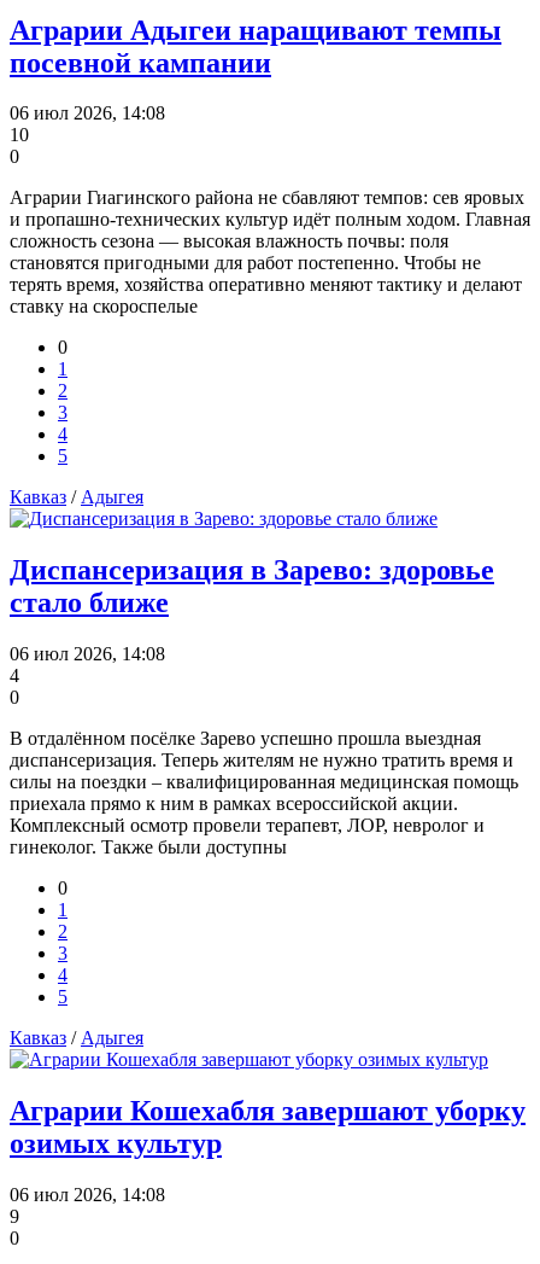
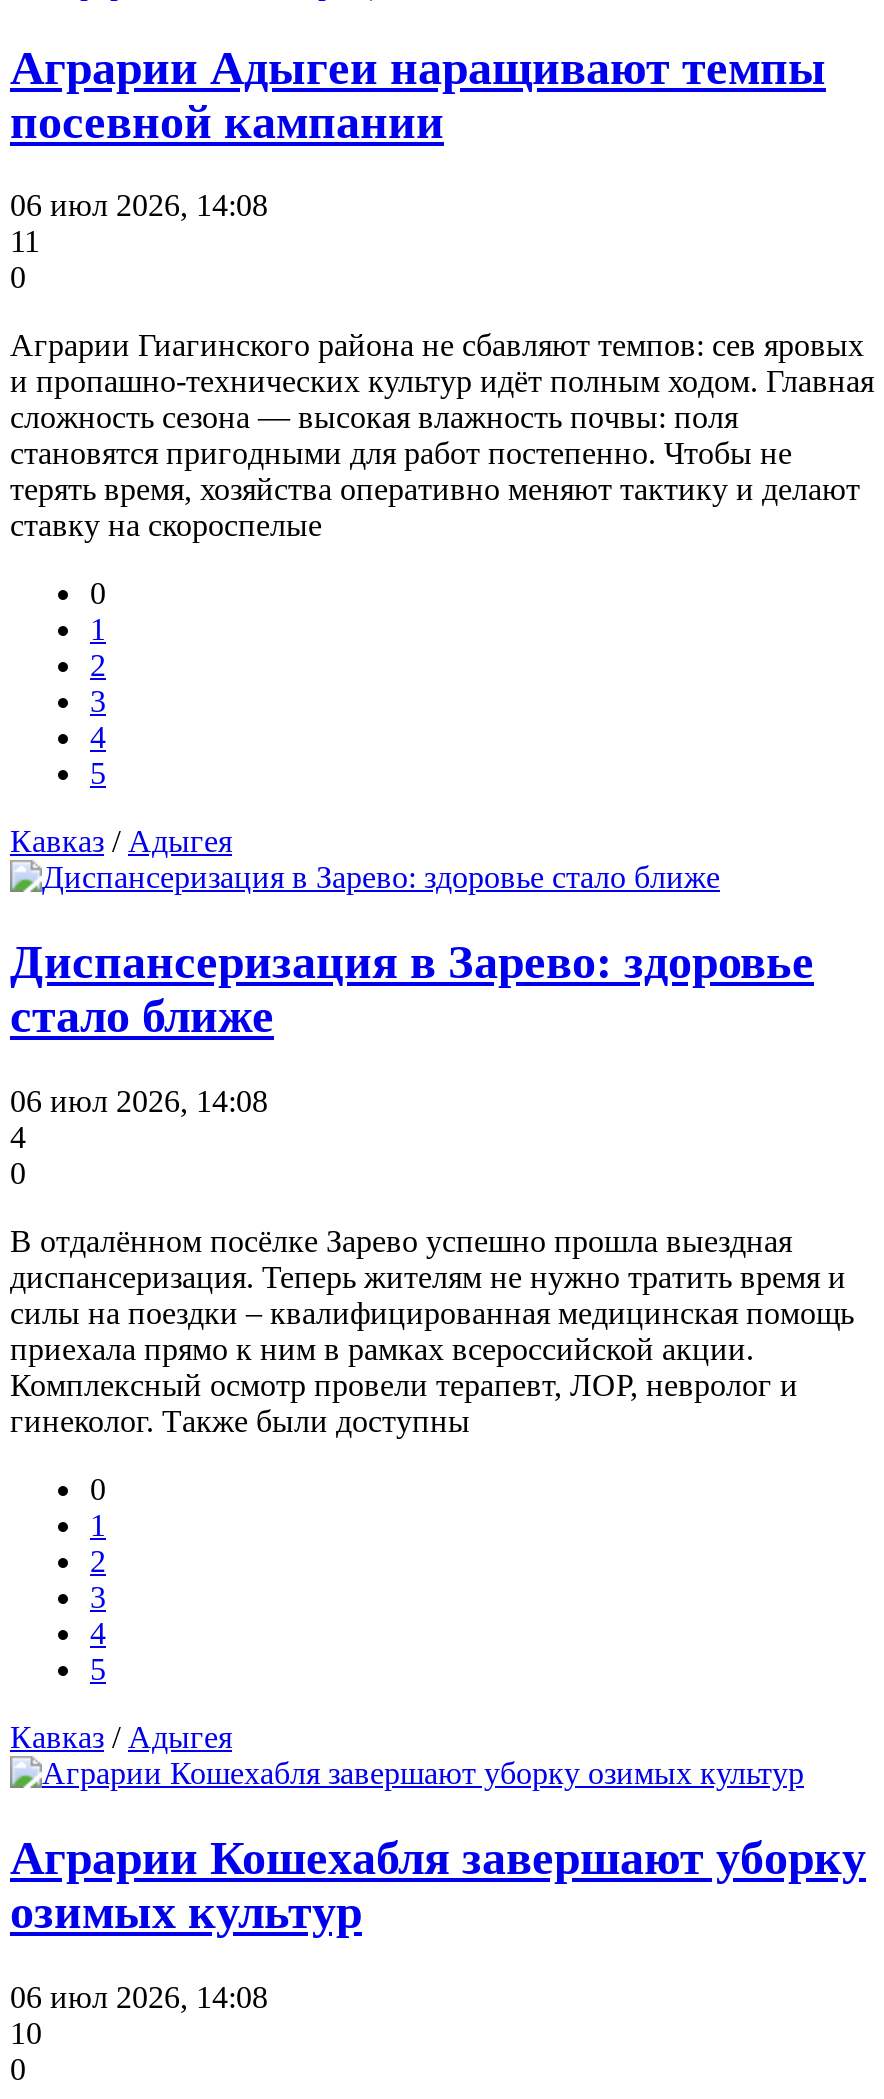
[10,125,29,145] 10 -> [10,225,40,259] 11
[10,1206,19,1227] 9 -> [10,2016,42,2050] 10

